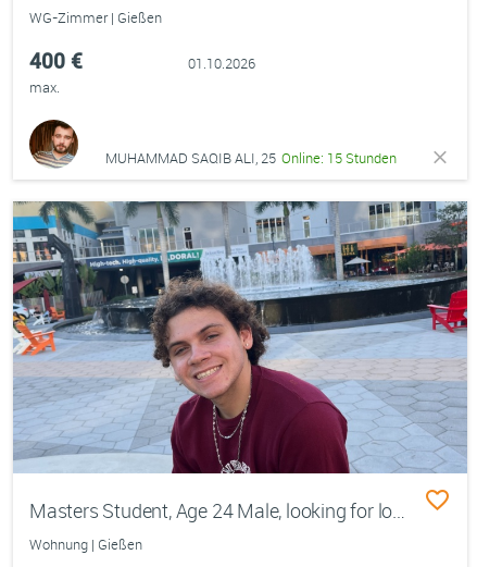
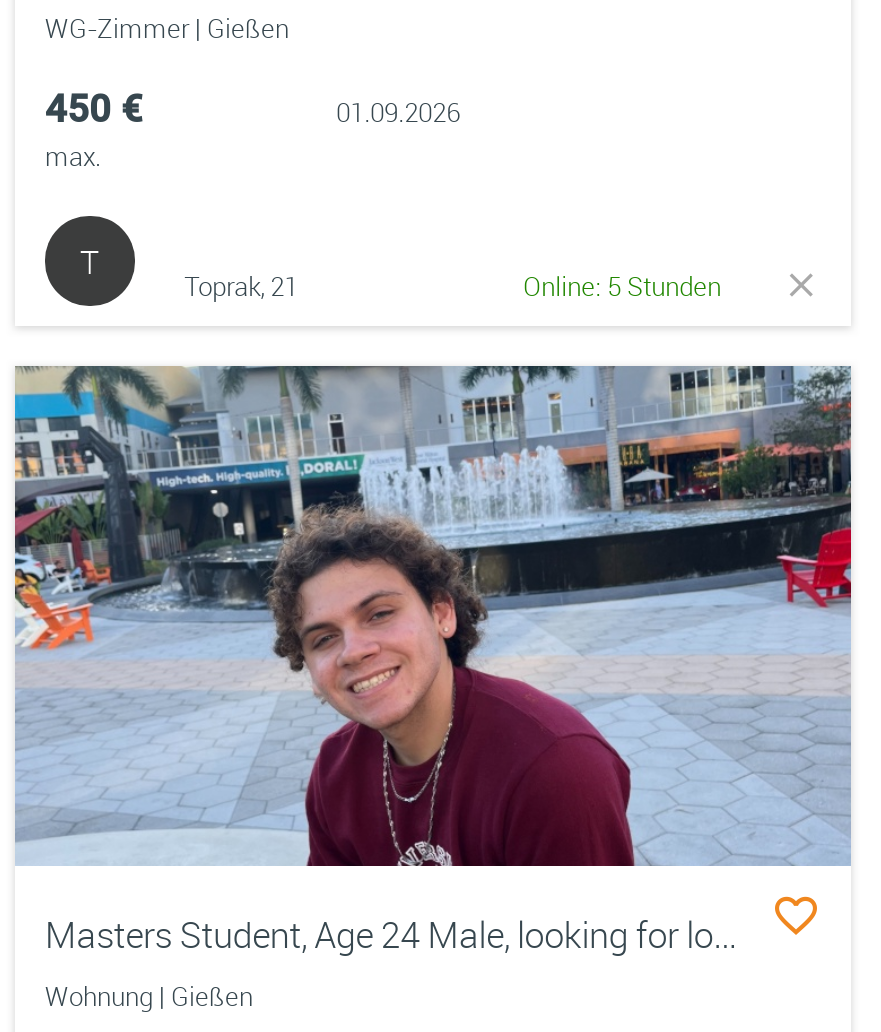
[29,49,83,74] 400 € -> [45,86,143,132] 450 €
[188,53,255,73] 01.10.2026 -> [336,94,460,130] 01.09.2026
[105,148,397,168] MUHAMMAD SAQIB ALI, 25 Online: 15 Stunden -> [80,239,721,304] T | Toprak, 21 | Online: 5 Stunden

